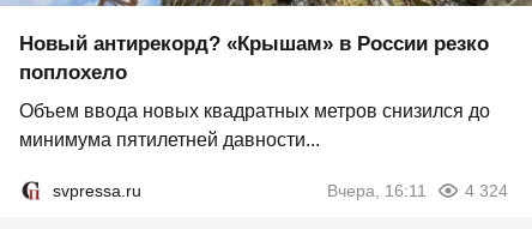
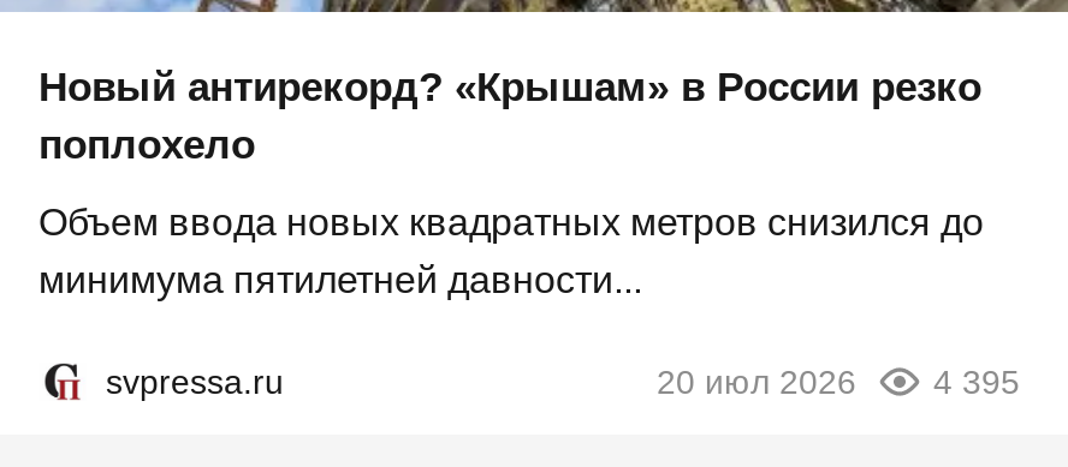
[327,181,508,200] Вчера, 16:11 | 4 324 -> [657,362,1020,400] 20 июл 2026 | 4 395

